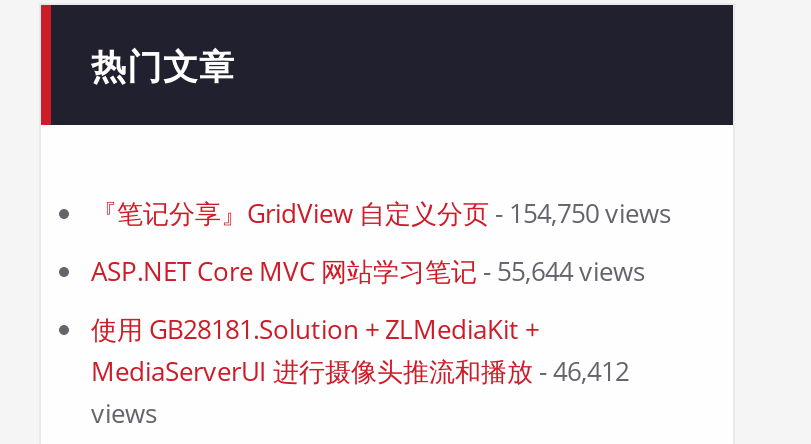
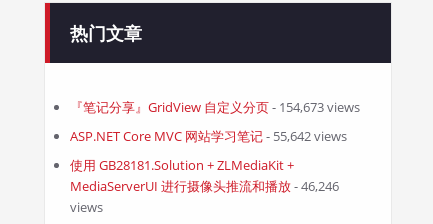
[91,195,671,231] 『笔记分享』GridView 自定义分页- 154,750 views -> [70,98,360,116] 『笔记分享』GridView 自定义分页- 154,673 views
[91,253,645,289] ASP.NET Core MVC 网站学习笔记- 55,644 views -> [70,127,347,145] ASP.NET Core MVC 网站学习笔记- 55,642 views
[91,353,629,389] MediaServerUI 进行摄像头推流和播放- 46,412 -> [70,177,339,195] MediaServerUI 进行摄像头推流和播放- 46,246

